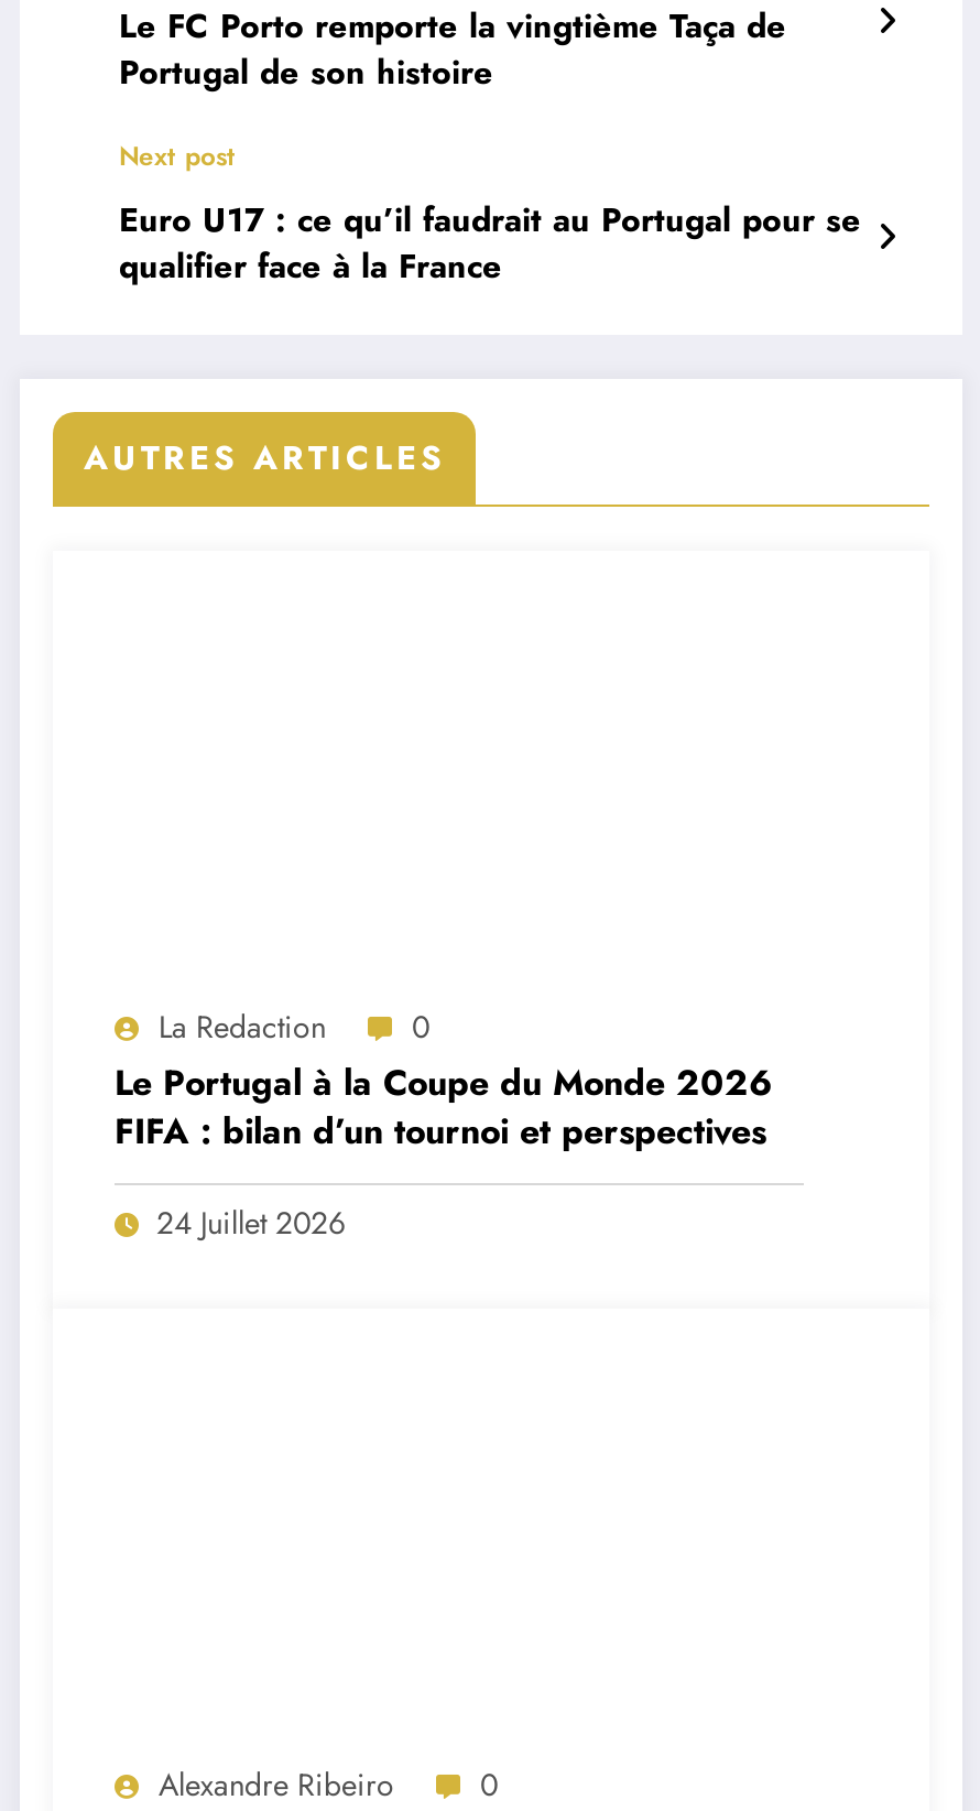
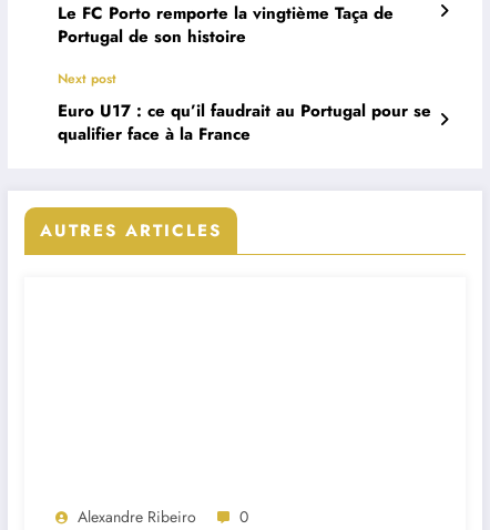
[115,1004,773,1245] La Redaction | 0 | Le Portugal à la Coupe du Monde 2026 | FIFA : bilan d’un tournoi et perspectives | 24 Juillet 2026 -> none

